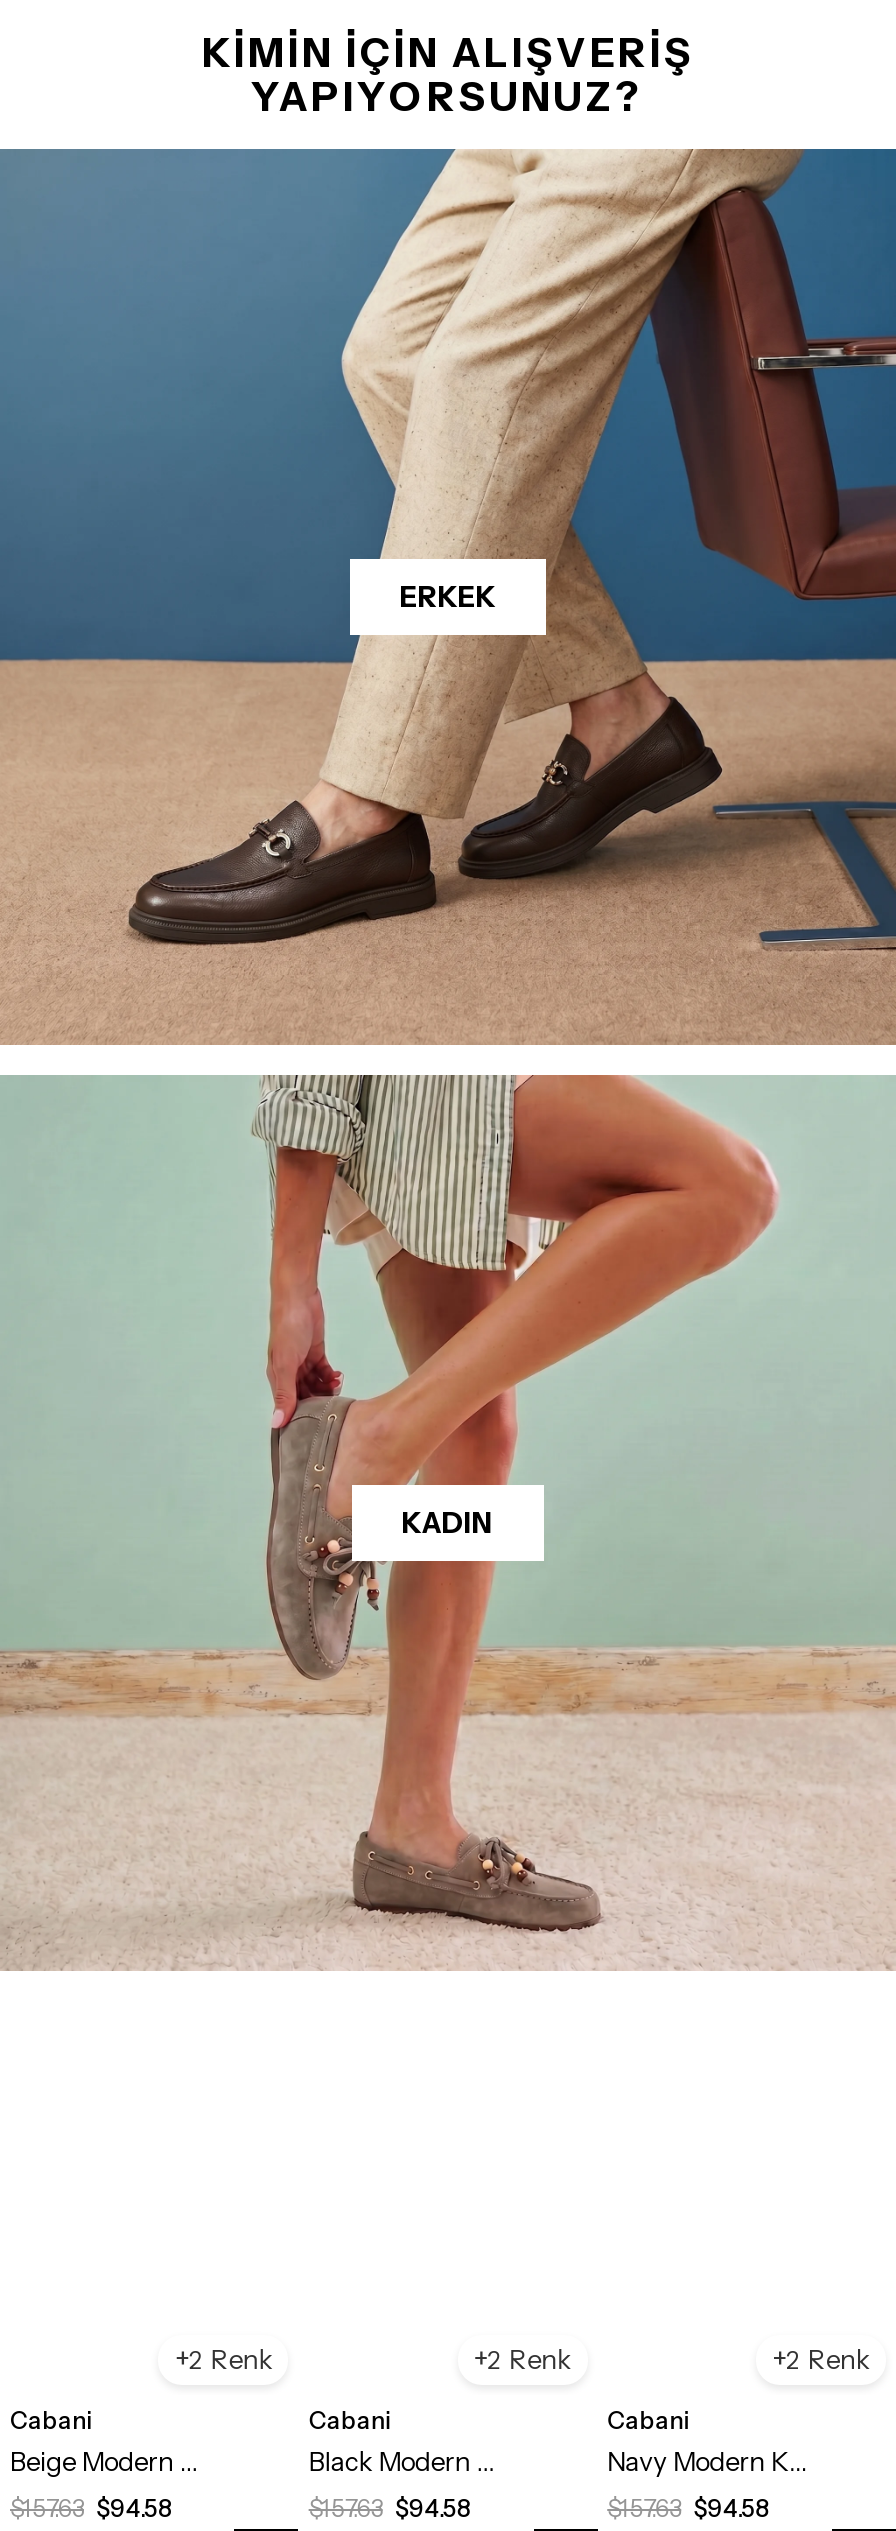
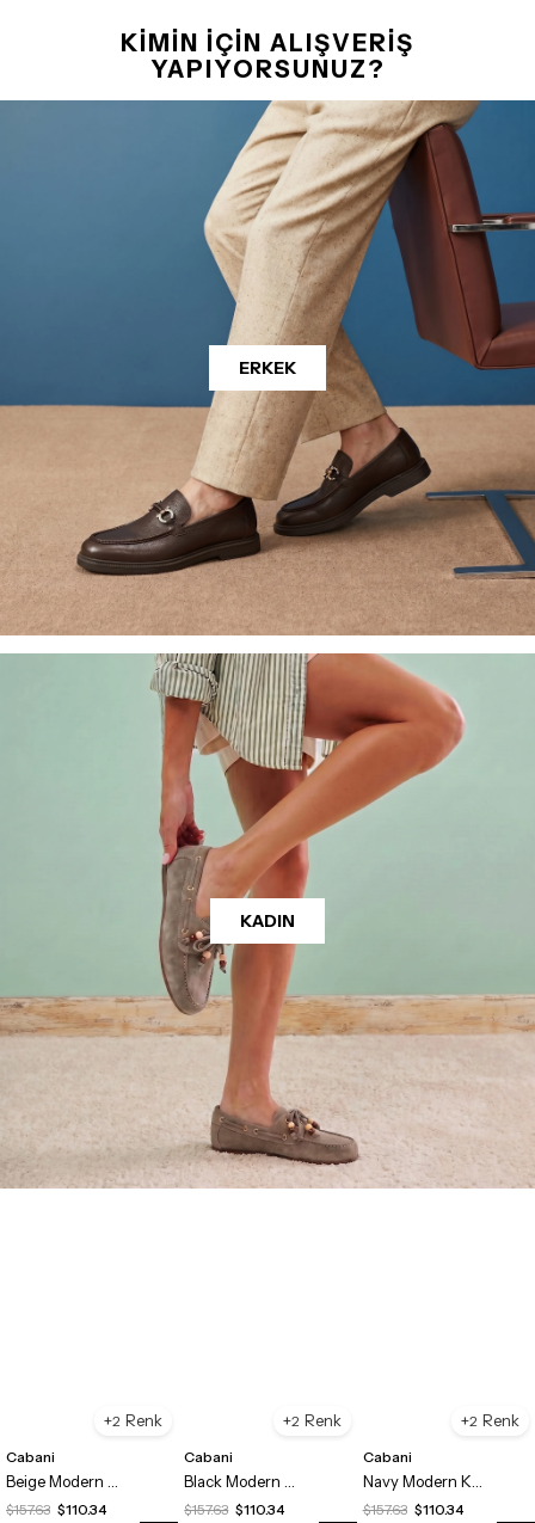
[96,2494,174,2524] $94.58 -> [57,1501,106,1519] $110.34
[309,2494,473,2524] $157.63 $94.58 -> [184,1501,285,1519] $157.63 $110.34
[607,2494,771,2524] $157.63 $94.58 -> [363,1501,463,1519] $157.63 $110.34

